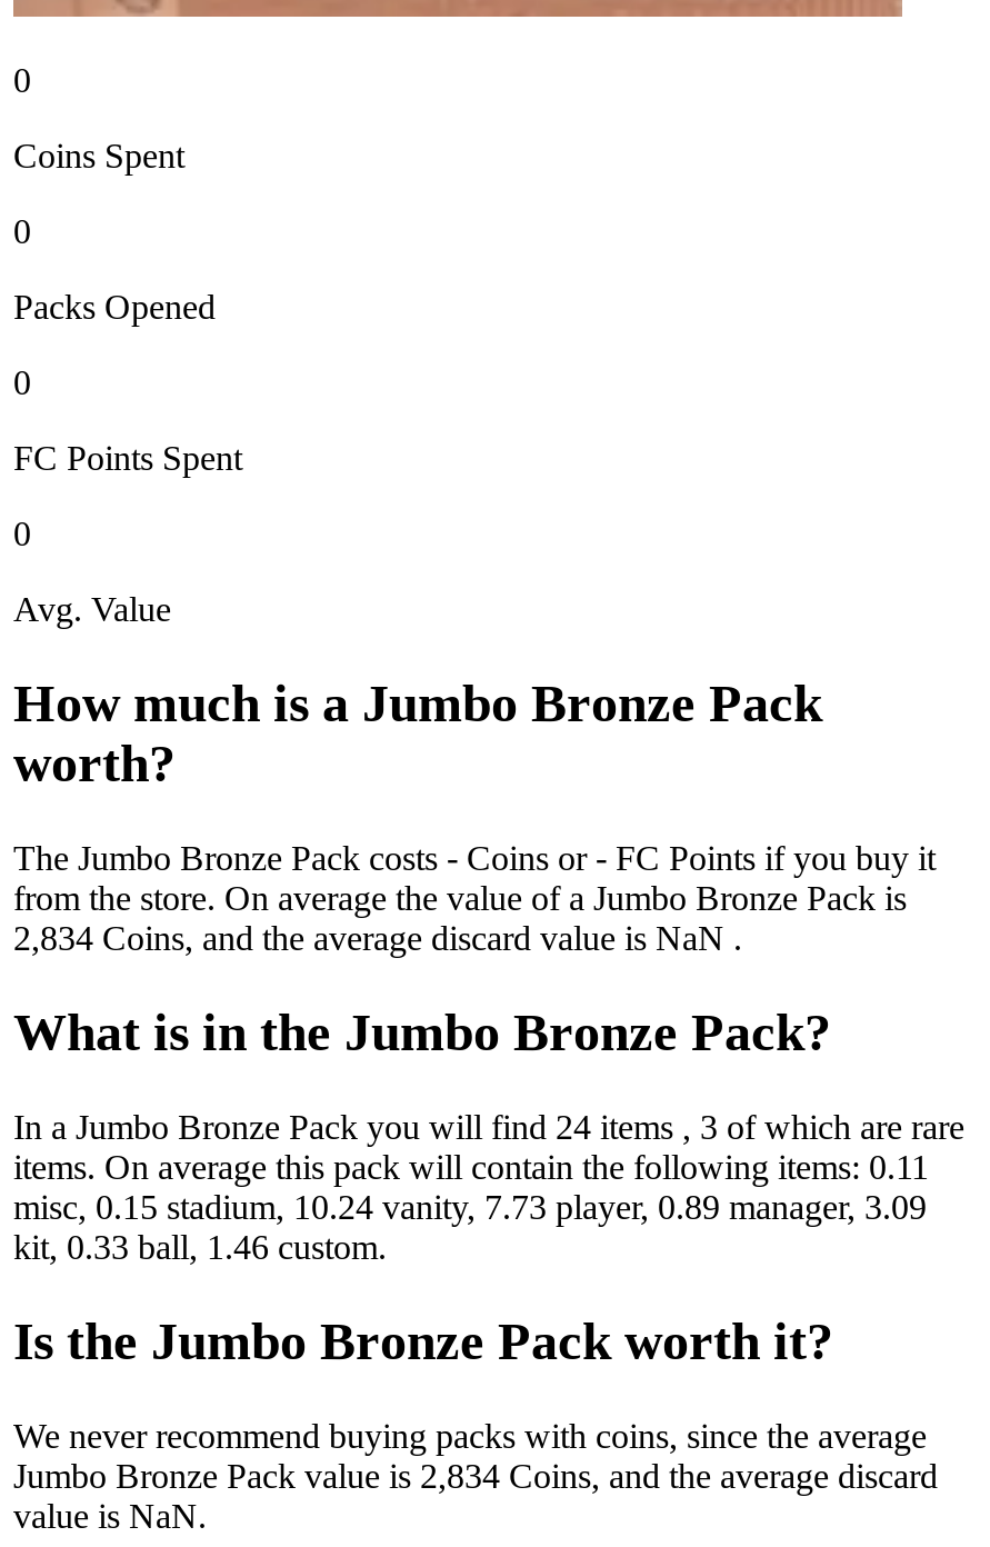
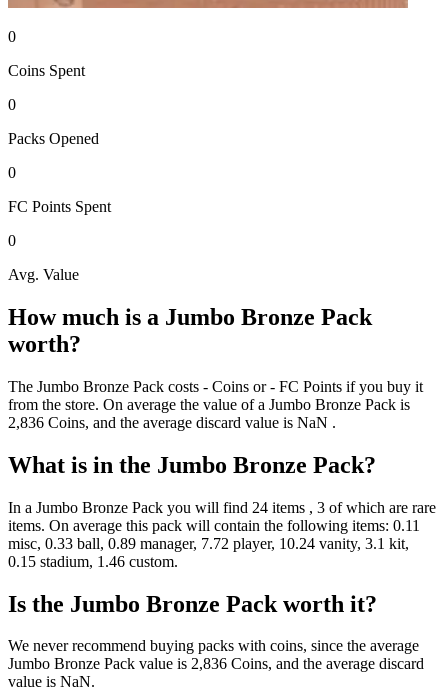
[13,920,742,958] 2,834 Coins, and the average discard value is NaN. -> [8,414,336,431] 2,836 Coins, and the average discard value is NaN.
[13,1188,927,1266] misc, 0.15 stadium, 10.24 vanity, 7.73 player, 0.89 manager, 3.09 | kit, 0.33 ball, 1.46 custom. -> [8,535,409,570] misc, 0.33 ball, 0.89 manager, 7.72 player, 10.24 vanity, 3.1 kit, | 0.15 stadium, 1.46 custom.
[13,1457,938,1495] Jumbo Bronze Pack value is 2,834 Coins, and the average discard -> [8,655,424,672] Jumbo Bronze Pack value is 2,836 Coins, and the average discard

